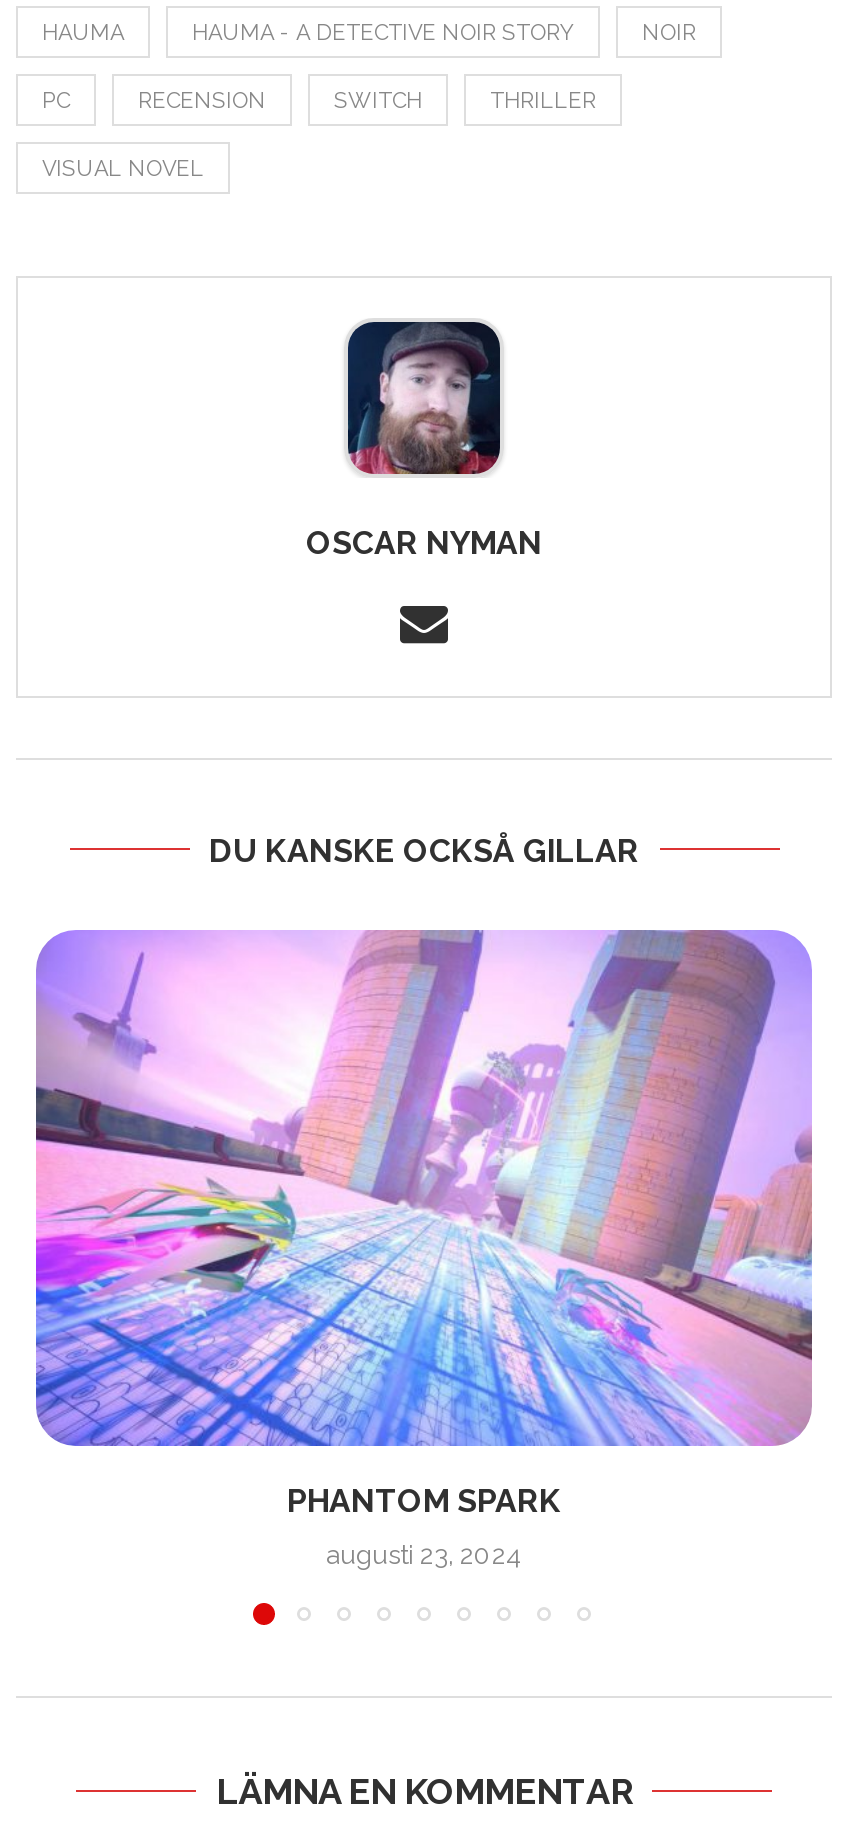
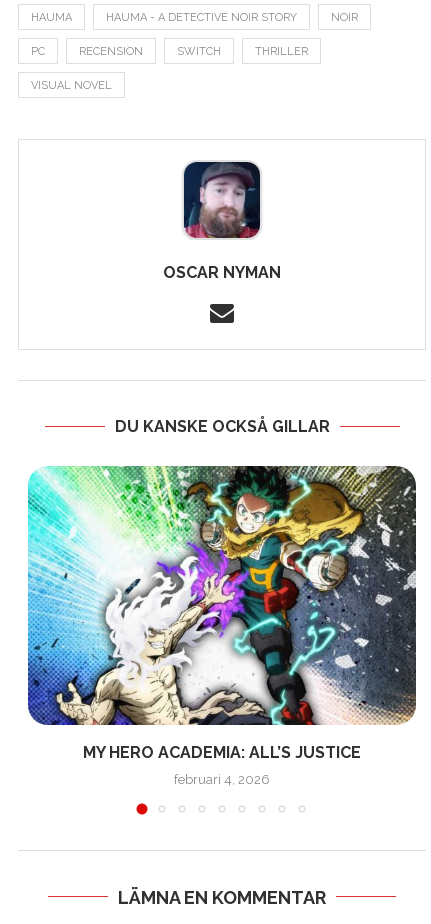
[34,929,814,1520] [image] | PHANTOM SPARK -> [27,465,417,762] [image] | MY HERO ACADEMIA: ALL’S JUSTICE
[326,1540,522,1570] augusti 23, 2024 -> [174,772,270,787] februari 4, 2026

